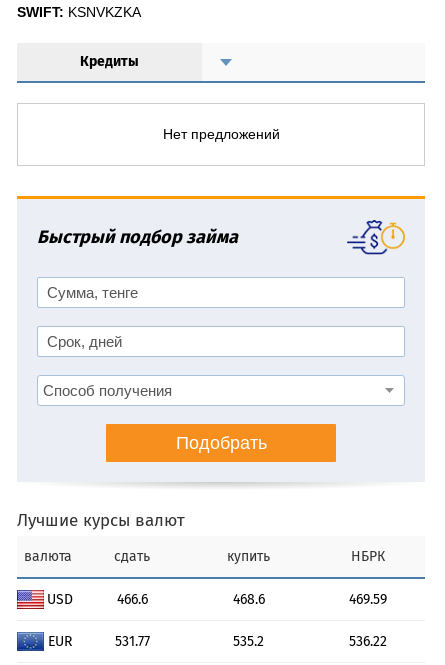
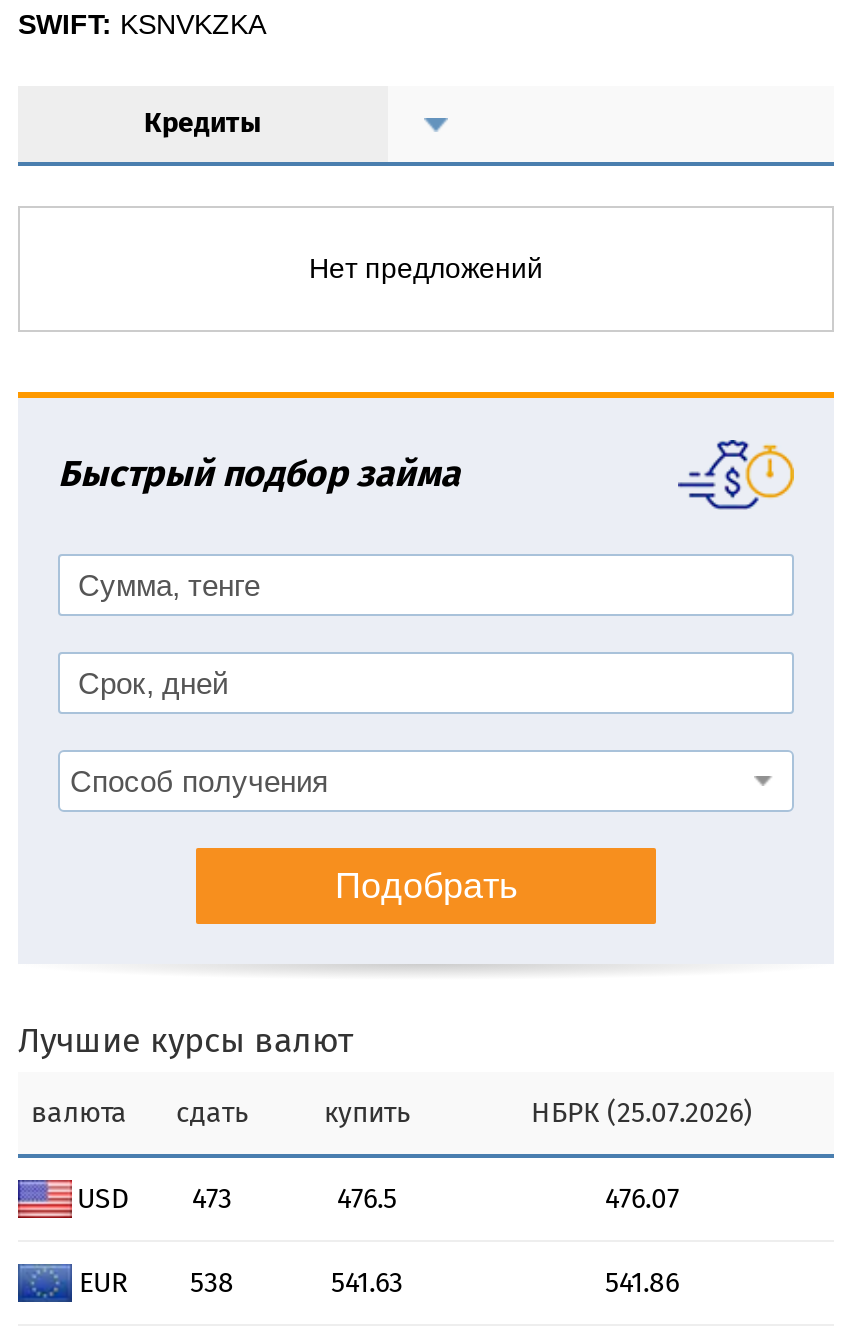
[351,548,385,565] НБРК -> [531,1096,753,1130] НБРК (25.07.2026)
[116,591,147,608] 466.6 -> [192,1182,232,1216] 473
[232,591,264,608] 468.6 -> [337,1182,397,1216] 476.5
[349,591,387,608] 469.59 -> [605,1182,679,1216] 476.07
[114,633,149,650] 531.77 -> [190,1266,234,1300] 538
[233,633,264,650] 535.2 -> [331,1266,403,1300] 541.63
[349,633,387,650] 536.22 -> [605,1266,679,1300] 541.86

